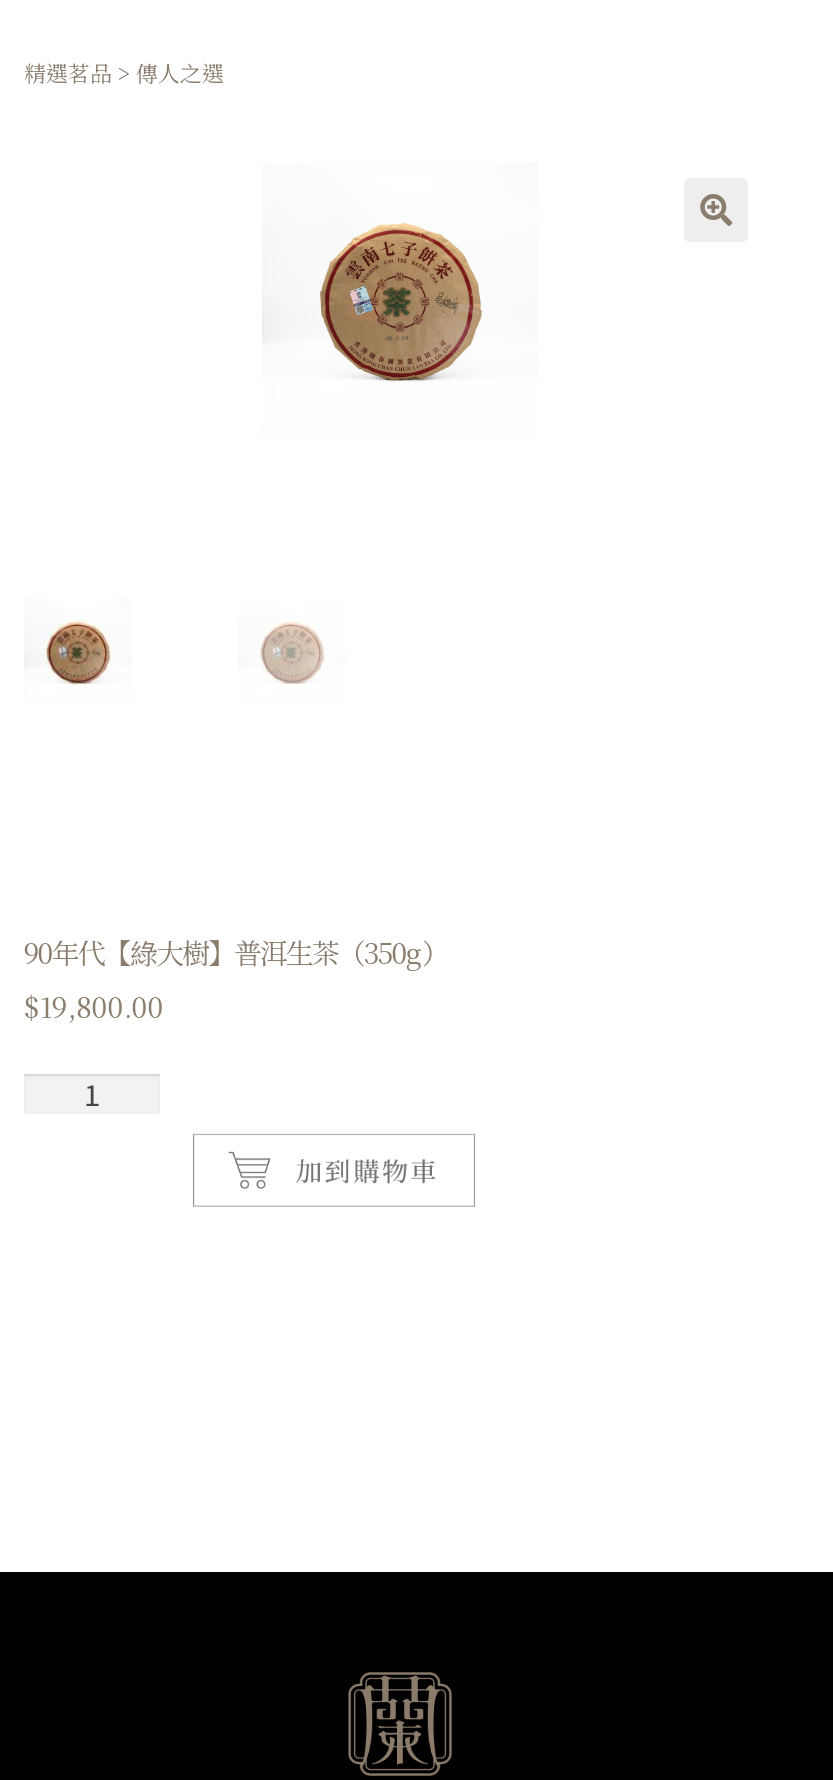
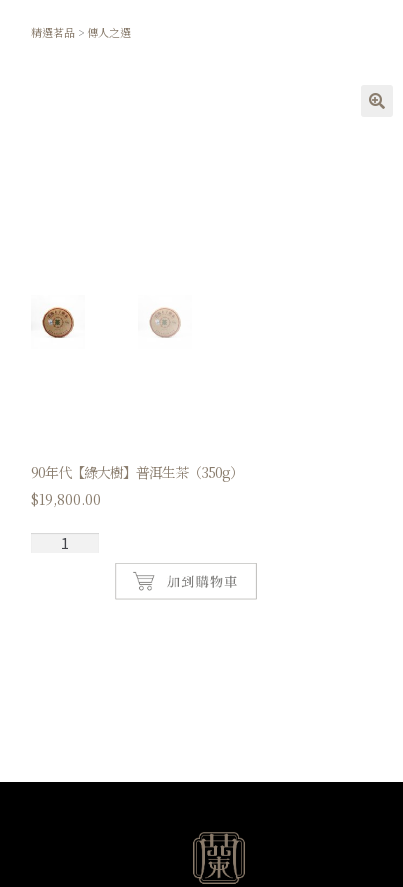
[318,222,484,382] [image] -> none

